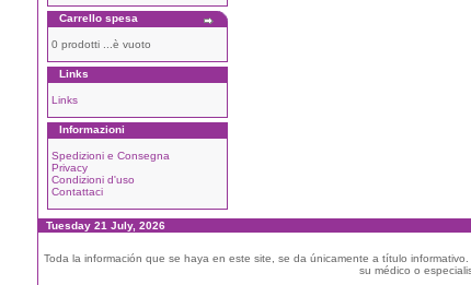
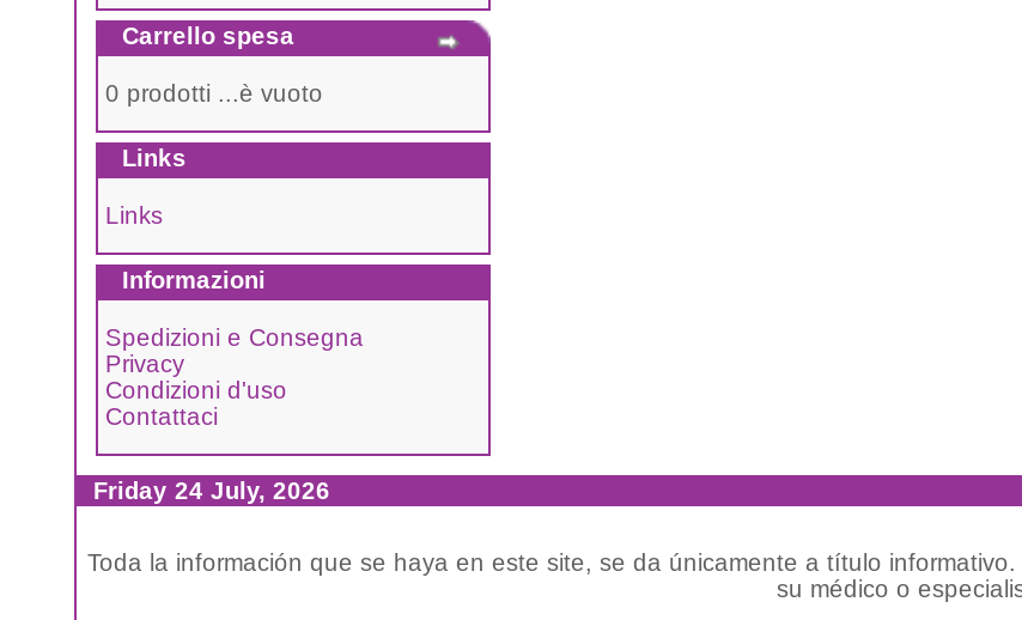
[39,219,172,231] Tuesday 21 July, 2026 -> [79,478,345,504] Friday 24 July, 2026

